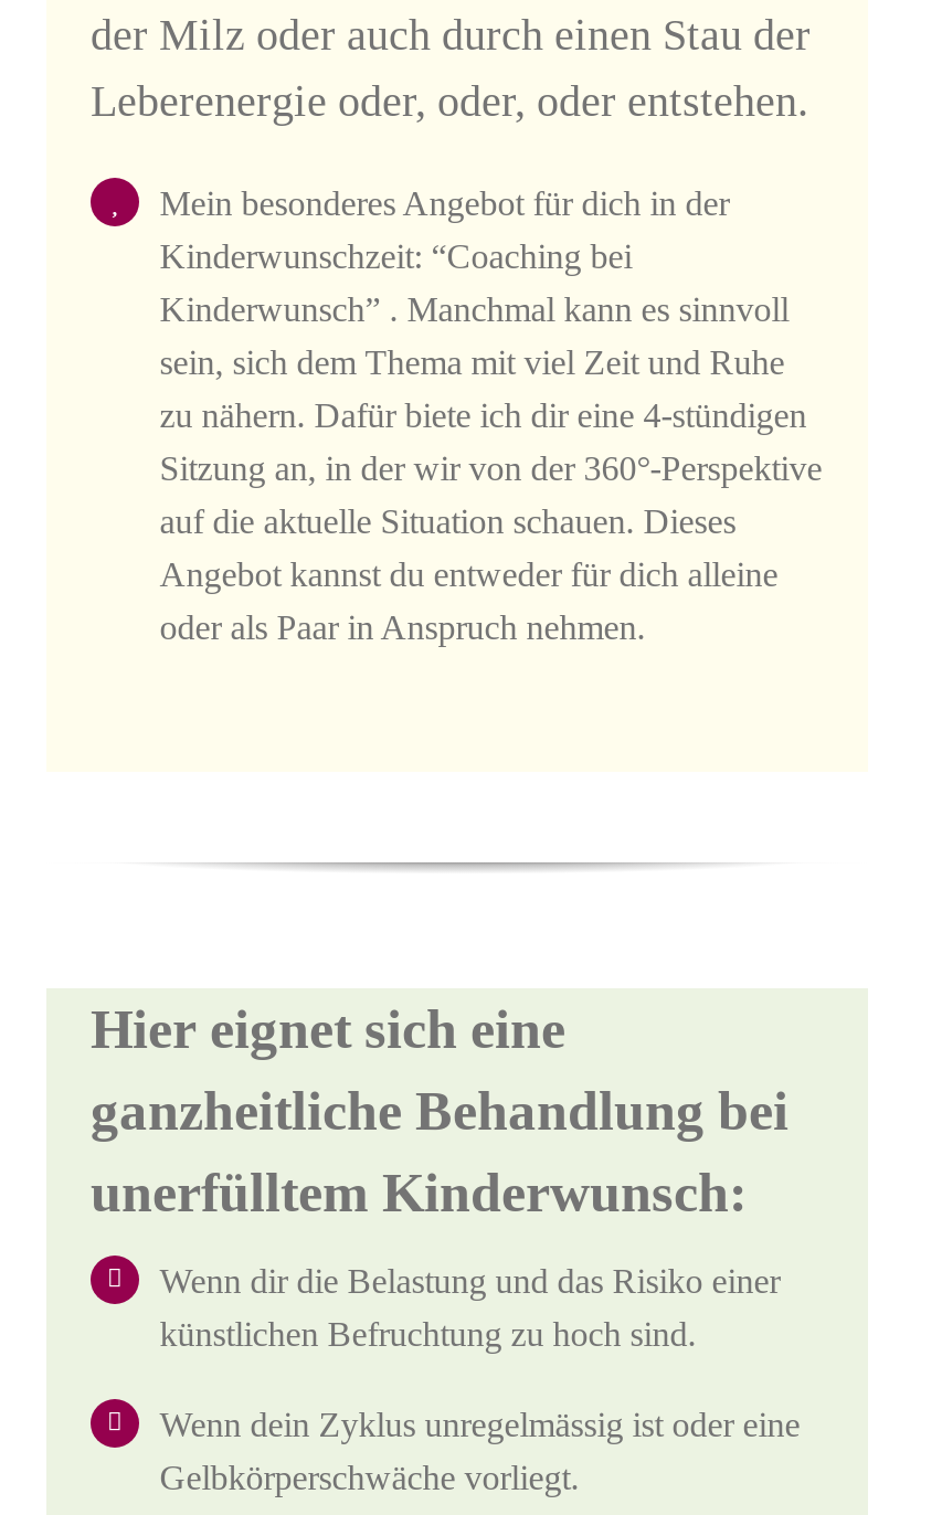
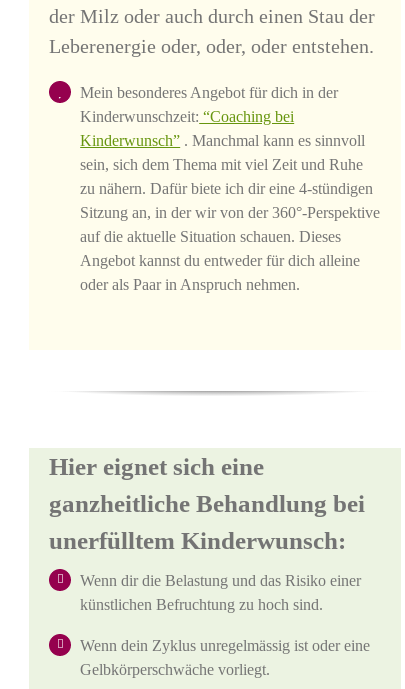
[159,290,789,328] Kinderwunsch” . Manchmal kann es sinnvoll -> [80,132,365,149] Kinderwunsch”. Manchmal kann es sinnvoll

